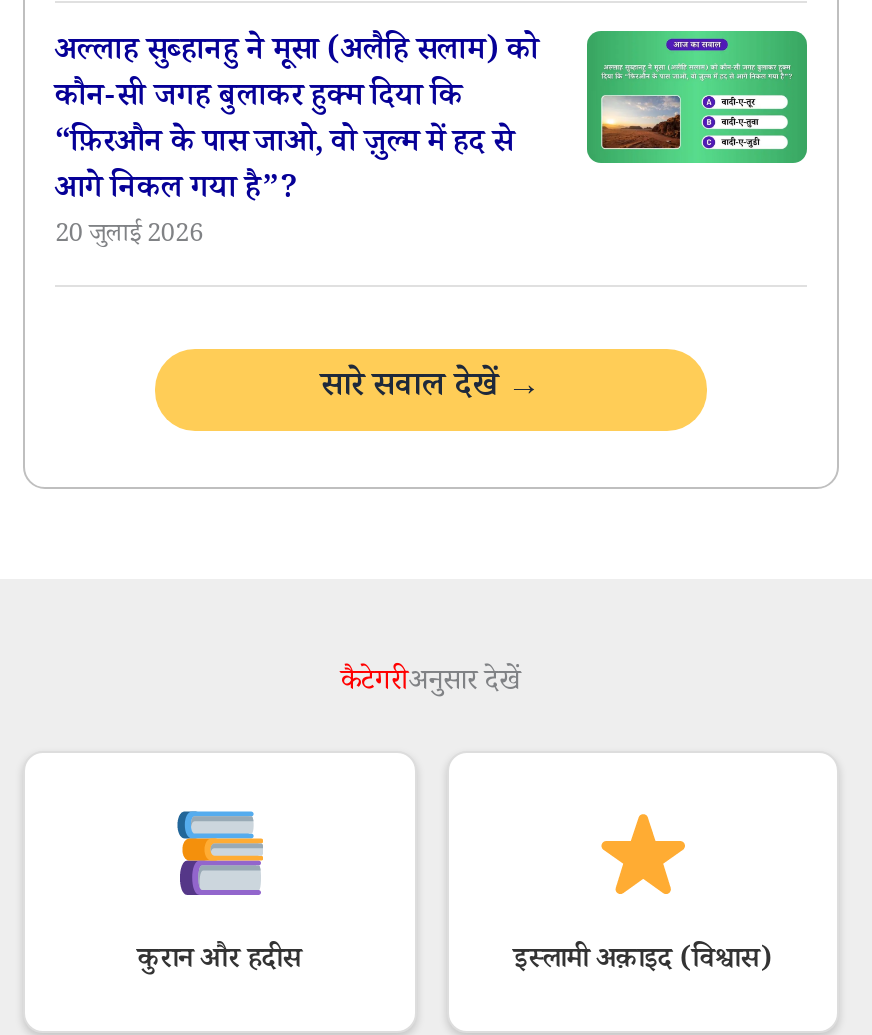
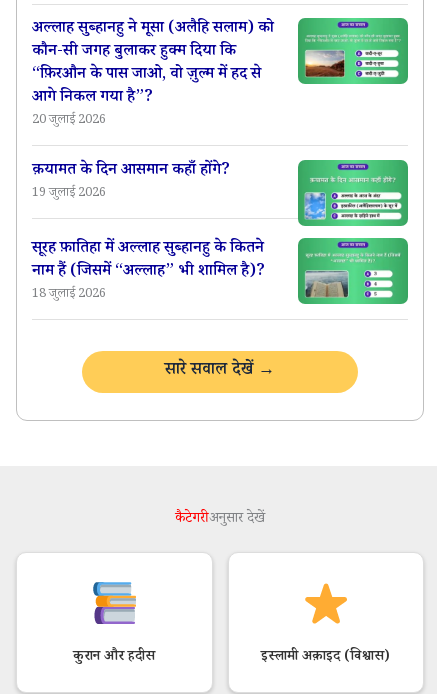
none -> [32,159,409,305] [image] | क़यामत के दिन आसमान कहाँ होंगे? | 19 जुलाई 2026 | सूरह फ़ातिहा में अल्लाह सुब्हानहु के कितने | नाम हैं (जिसमें “अल्लाह” भी शामिल है)? | 18 जुलाई 2026
none -> [297,237,409,305] [image]

